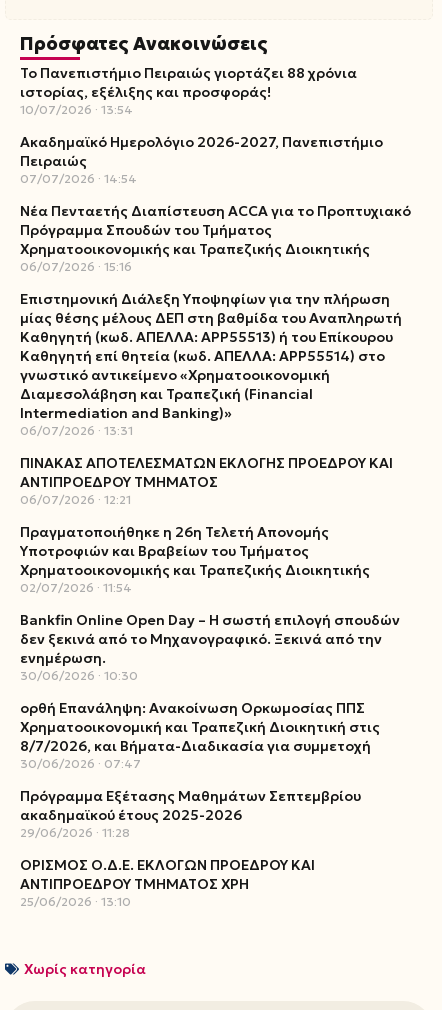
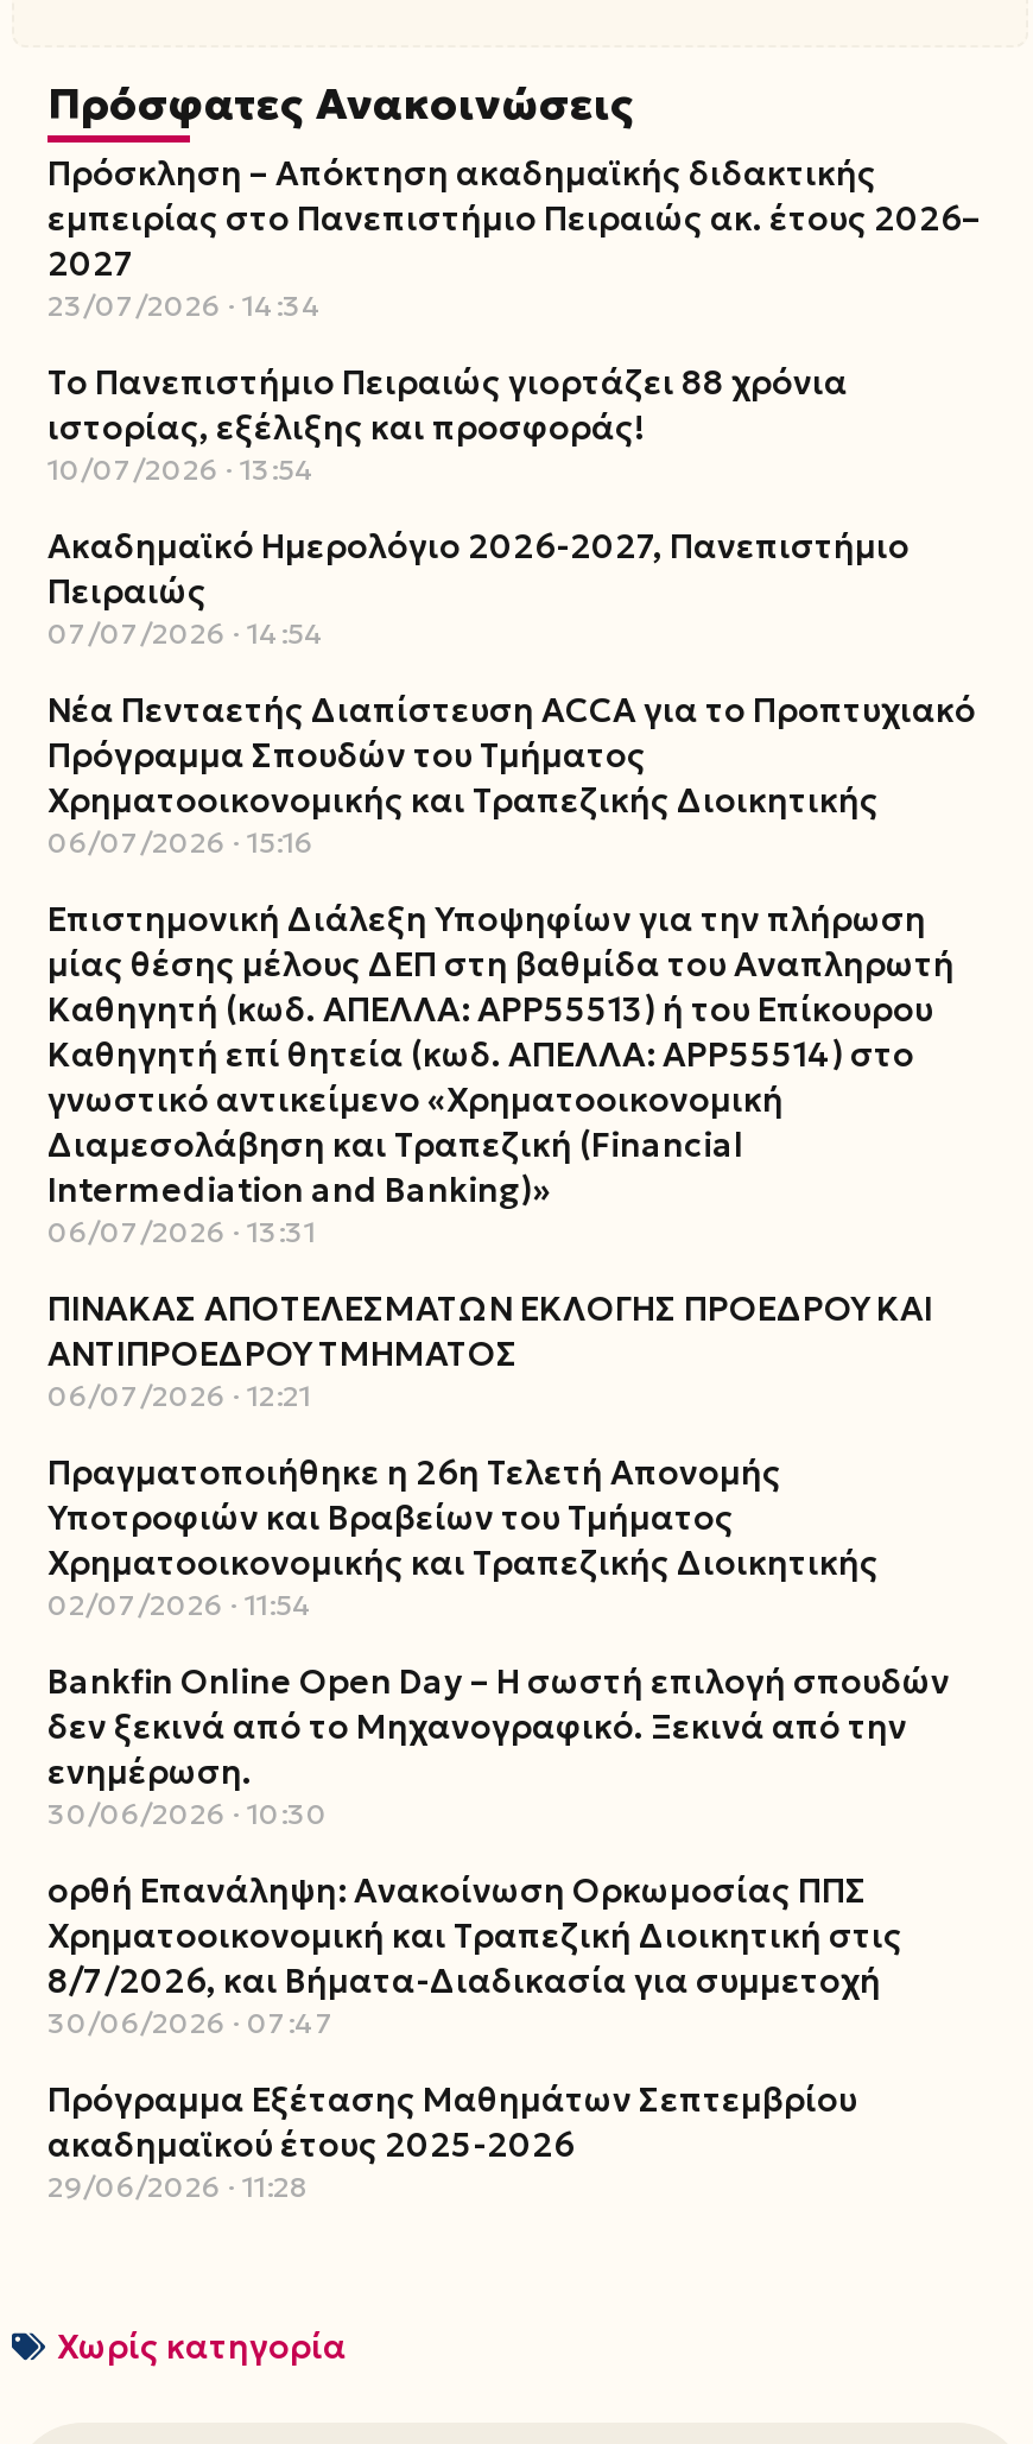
none -> [47,152,981,323] Πρόσκληση – Απόκτηση ακαδημαϊκής διδακτικής | εμπειρίας στο Πανεπιστήμιο Πειραιώς ακ. έτους 2026– | 2027 | 23/07/2026 14:34
moved [20,64,411,840] -> [47,361,976,2204]: Το Πανεπιστήμιο Πειραιώς γιορτάζει 88 χρόνια | ιστορίας, εξέλιξης και προσφοράς! | 10/07/2026 13:54 | ... | ακαδημαϊκού έτους 2025-2026 | 29/06/2026 11:28
[20,856,315,909] ΟΡΙΣΜΟΣ Ο.Δ.Ε. ΕΚΛΟΓΩΝ ΠΡΟΕΔΡΟΥ ΚΑΙ | ΑΝΤΙΠΡΟΕΔΡΟΥ ΤΜΗΜΑΤΟΣ ΧΡΗ | 25/06/2026 13:10 -> none

